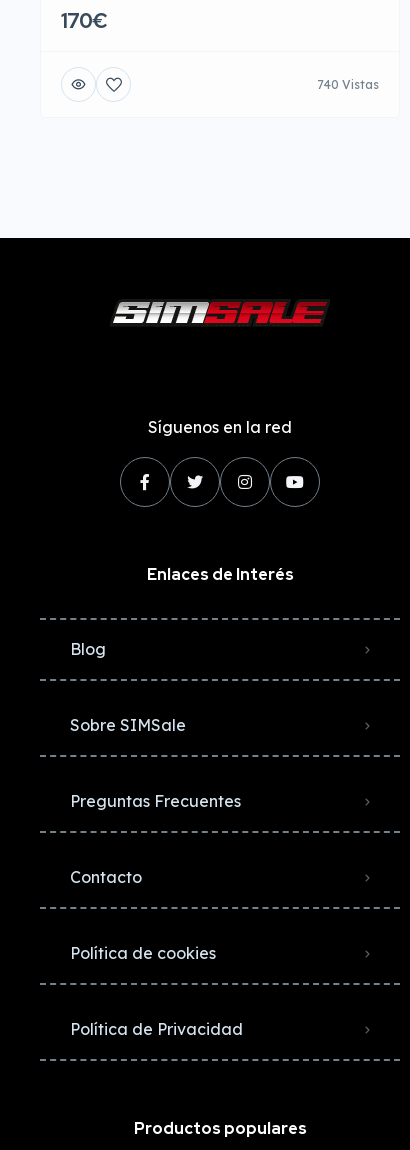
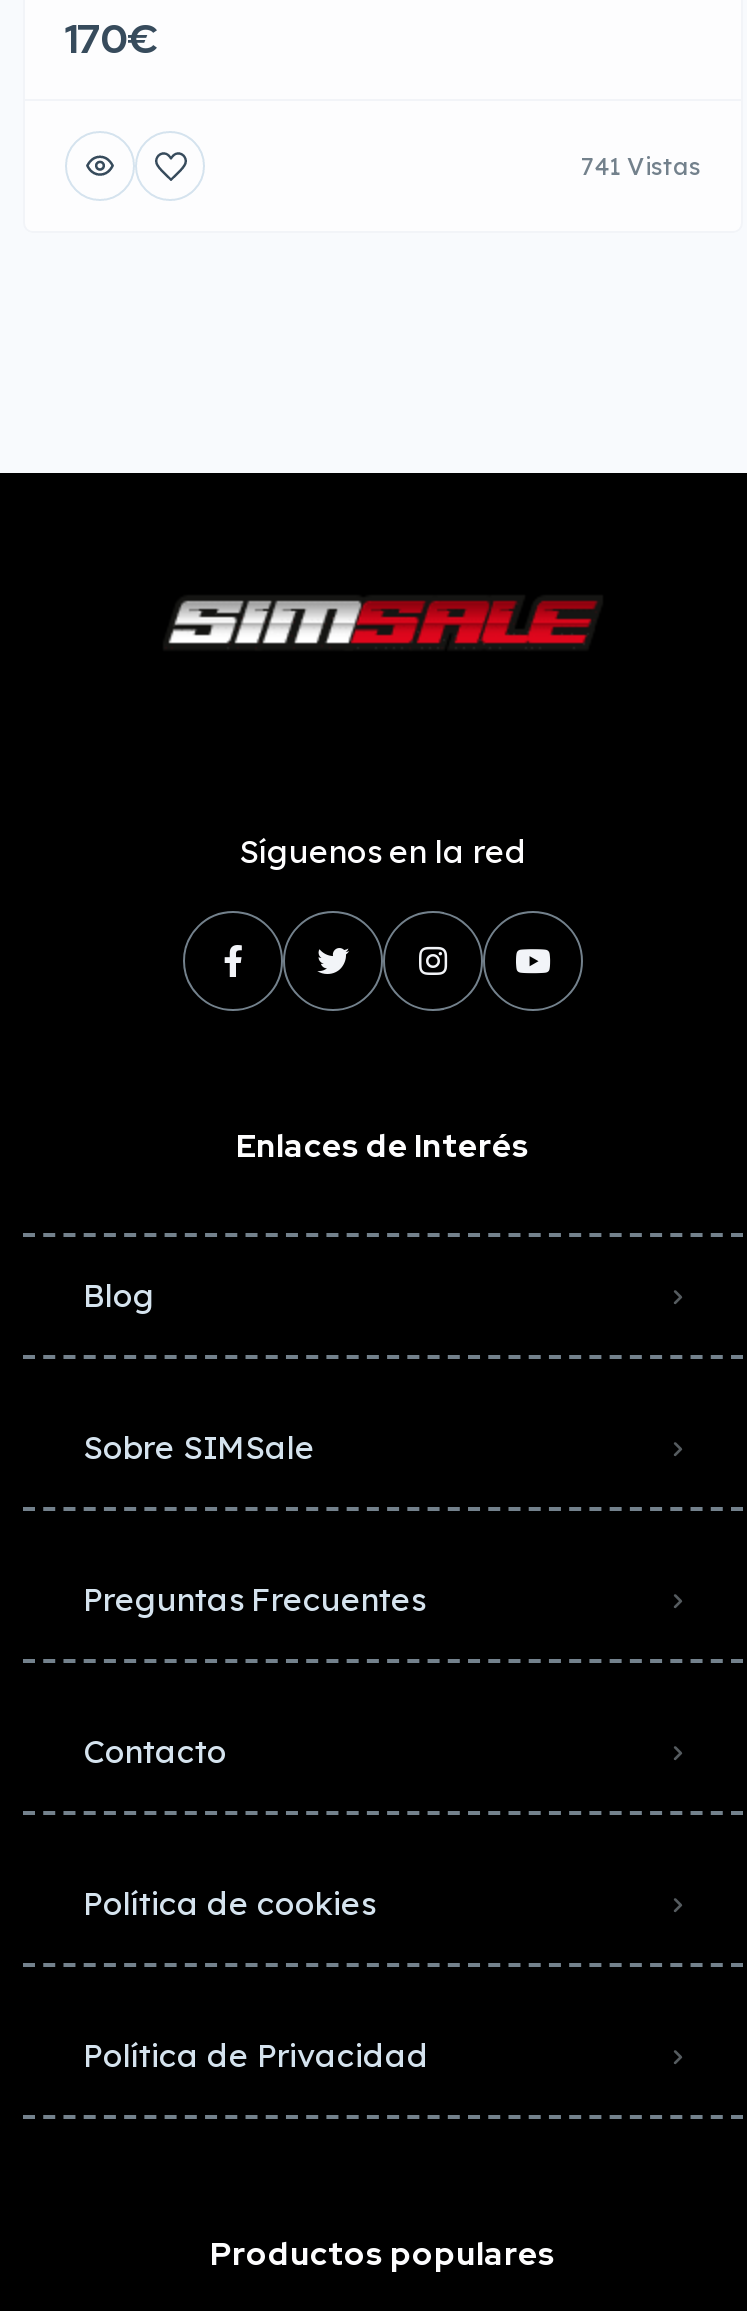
[317,76,379,91] 740 Vistas -> [581,150,701,180] 741 Vistas

